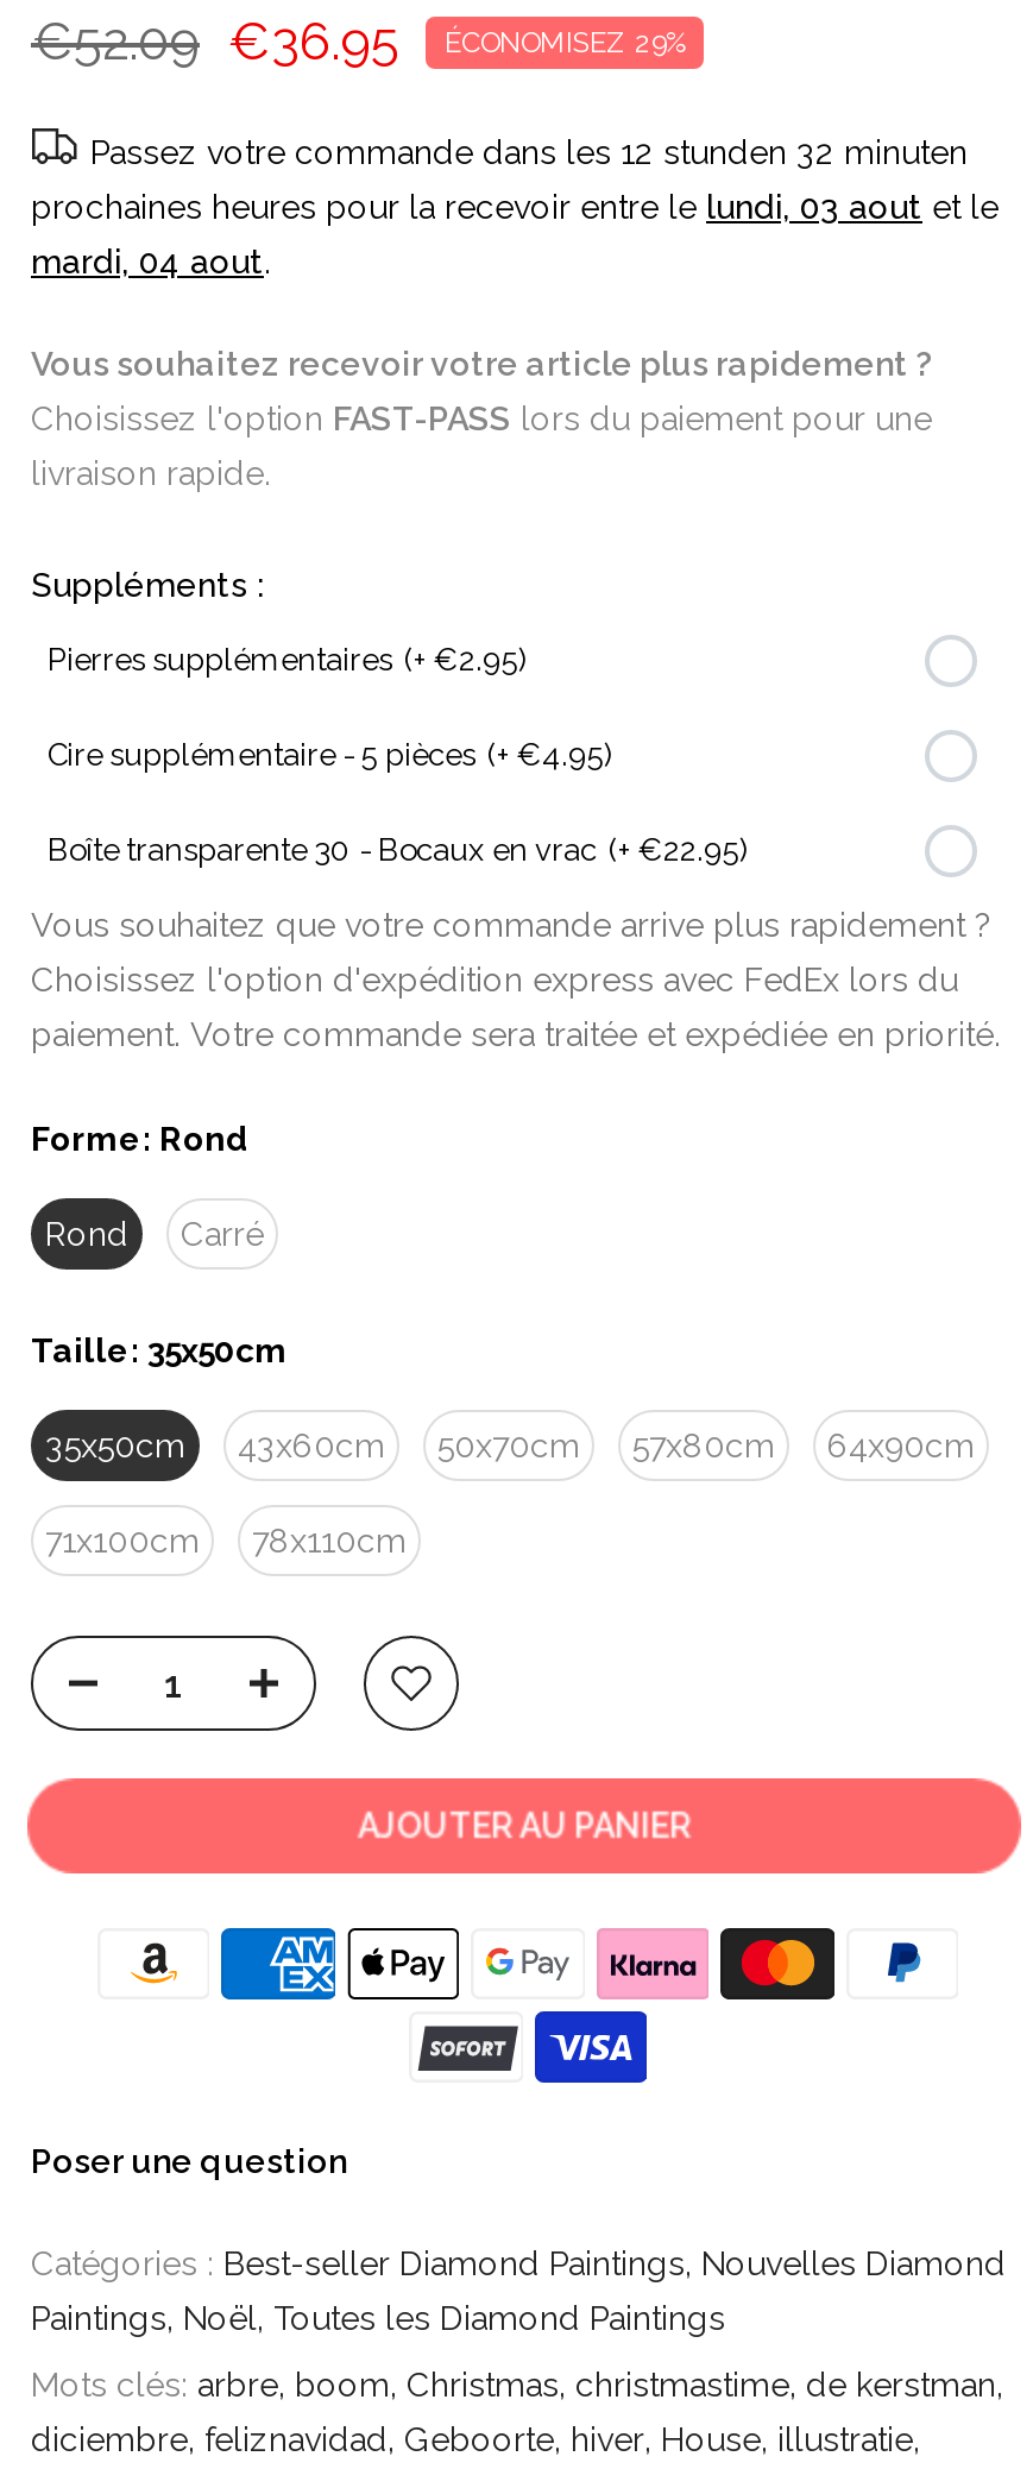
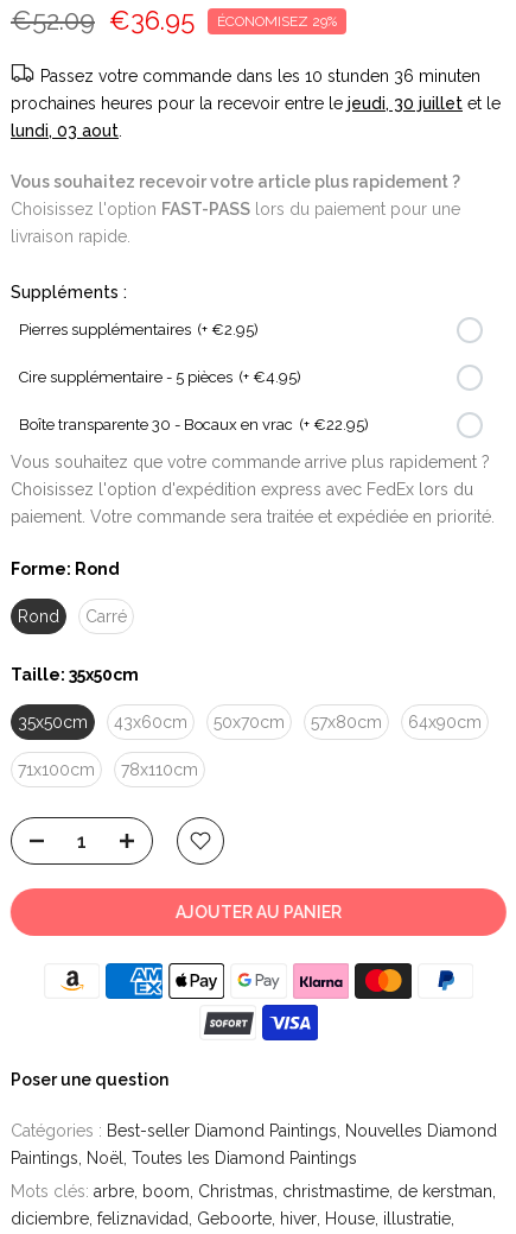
[90,134,968,172] Passez votre commande dans les 12 stunden 32 minuten -> [40,67,480,86] Passez votre commande dans les 10 stunden 36 minuten
[31,188,999,226] prochaines heures pour la recevoir entre le lundi, 03 aout et le -> [11,94,501,113] prochaines heures pour la recevoir entre le jeudi, 30 juillet et le
[31,243,271,281] mardi, 04 aout. -> [11,121,122,140] lundi, 03 aout.

